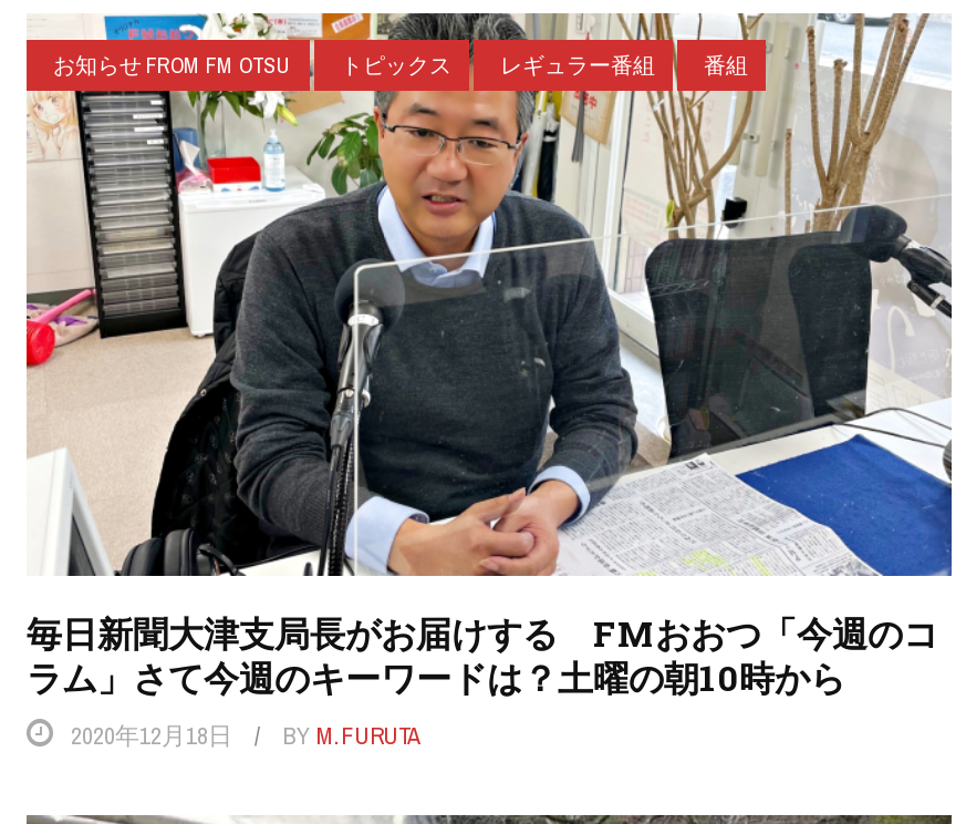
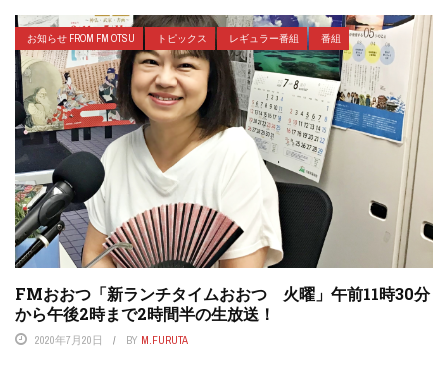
[24,11,954,751] [image] | 毎日新聞大津支局長がお届けする FMおおつ「今週のコ | ラム」さて今週のキーワードは？土曜の朝10時から | 2020年12月18日 -> [14,14,434,347] [image] | FMおおつ「新ランチタイムおおつ 火曜」午前11時30分 | から午後2時まで2時間半の生放送！ | 2020年7月20日

